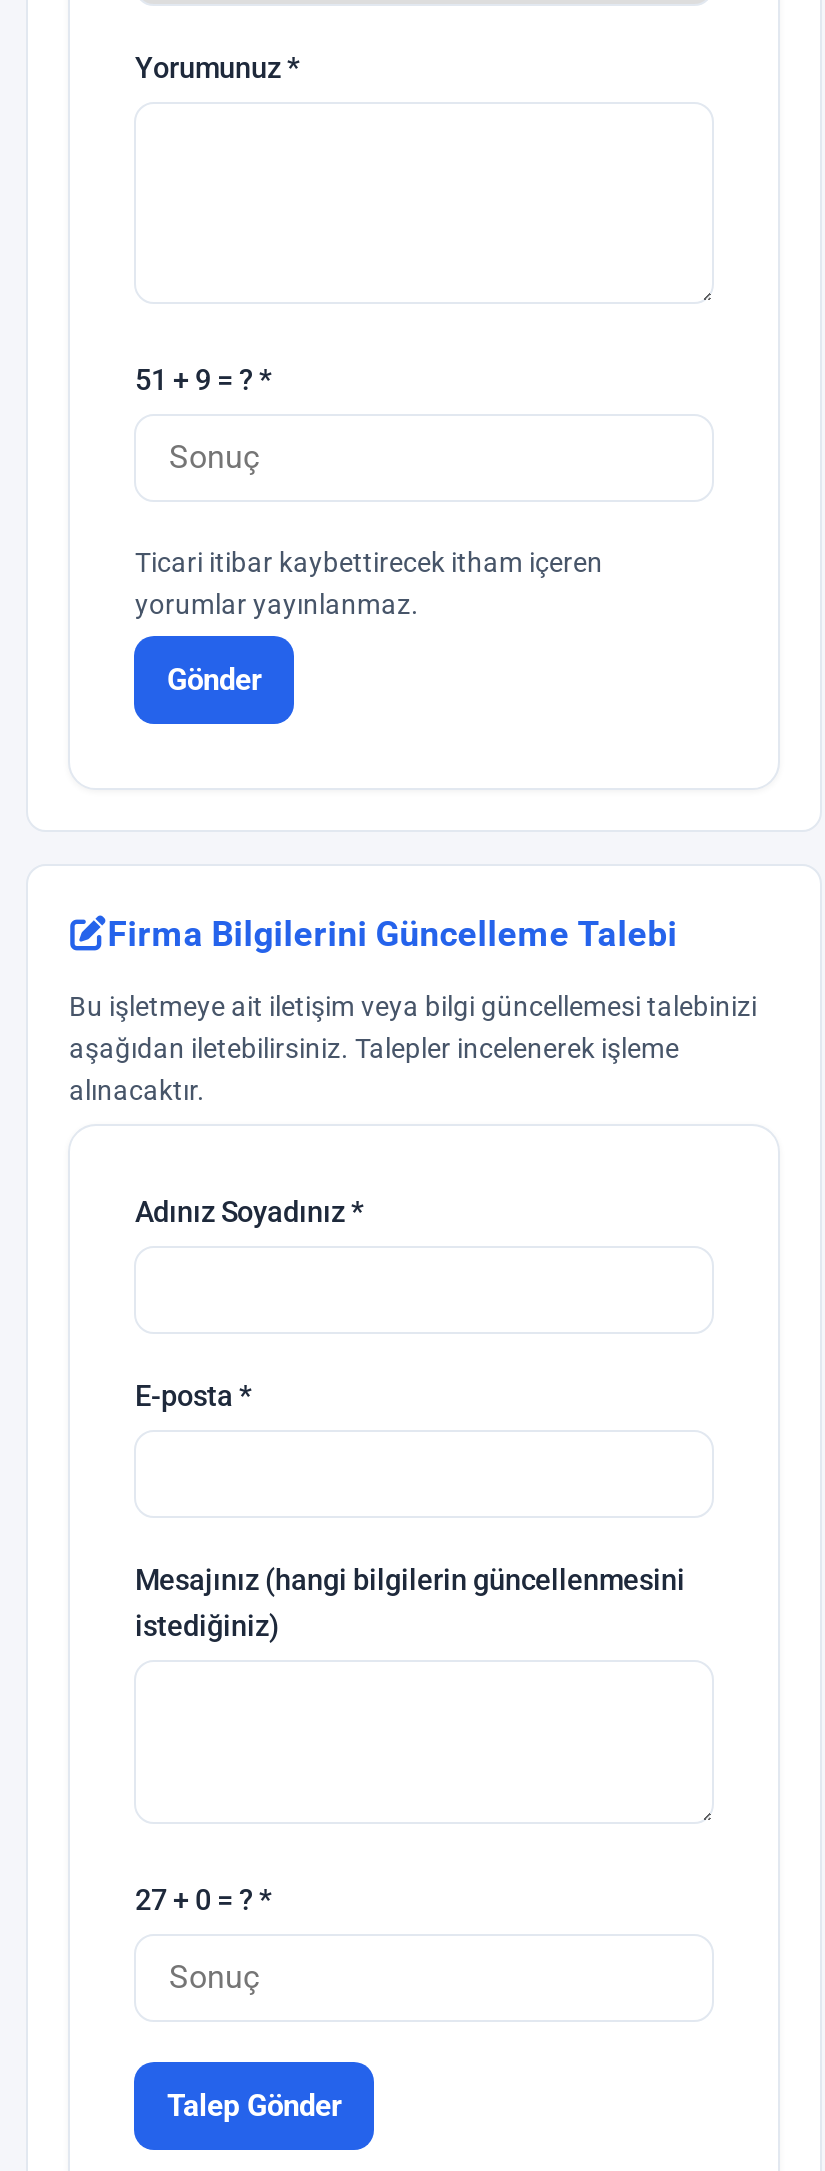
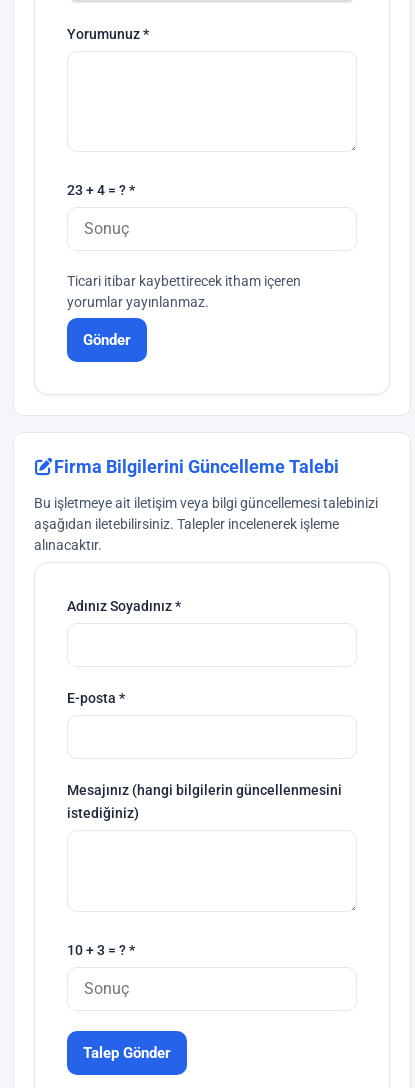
[135,363,271,397] 51 + 9 = ? * -> [67,182,135,199] 23 + 4 = ? *
[135,1883,271,1917] 27 + 0 = ? * -> [67,942,135,959] 10 + 3 = ? *

